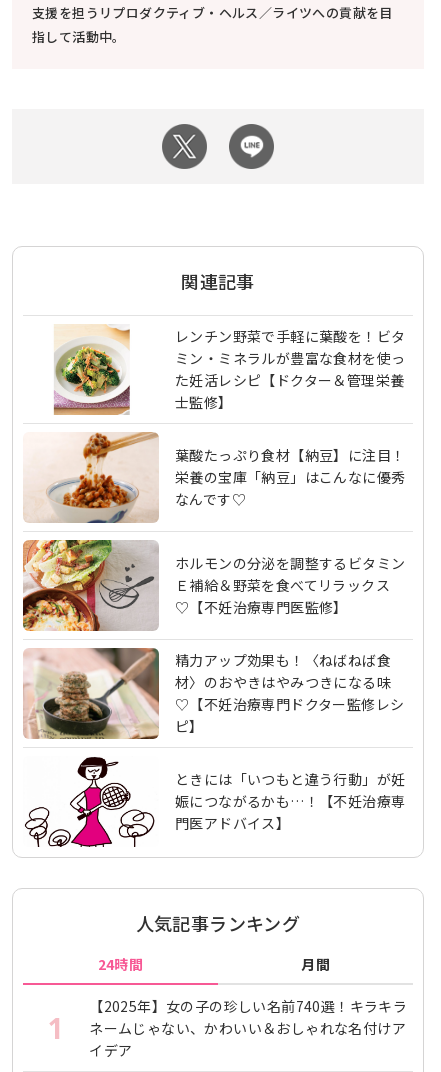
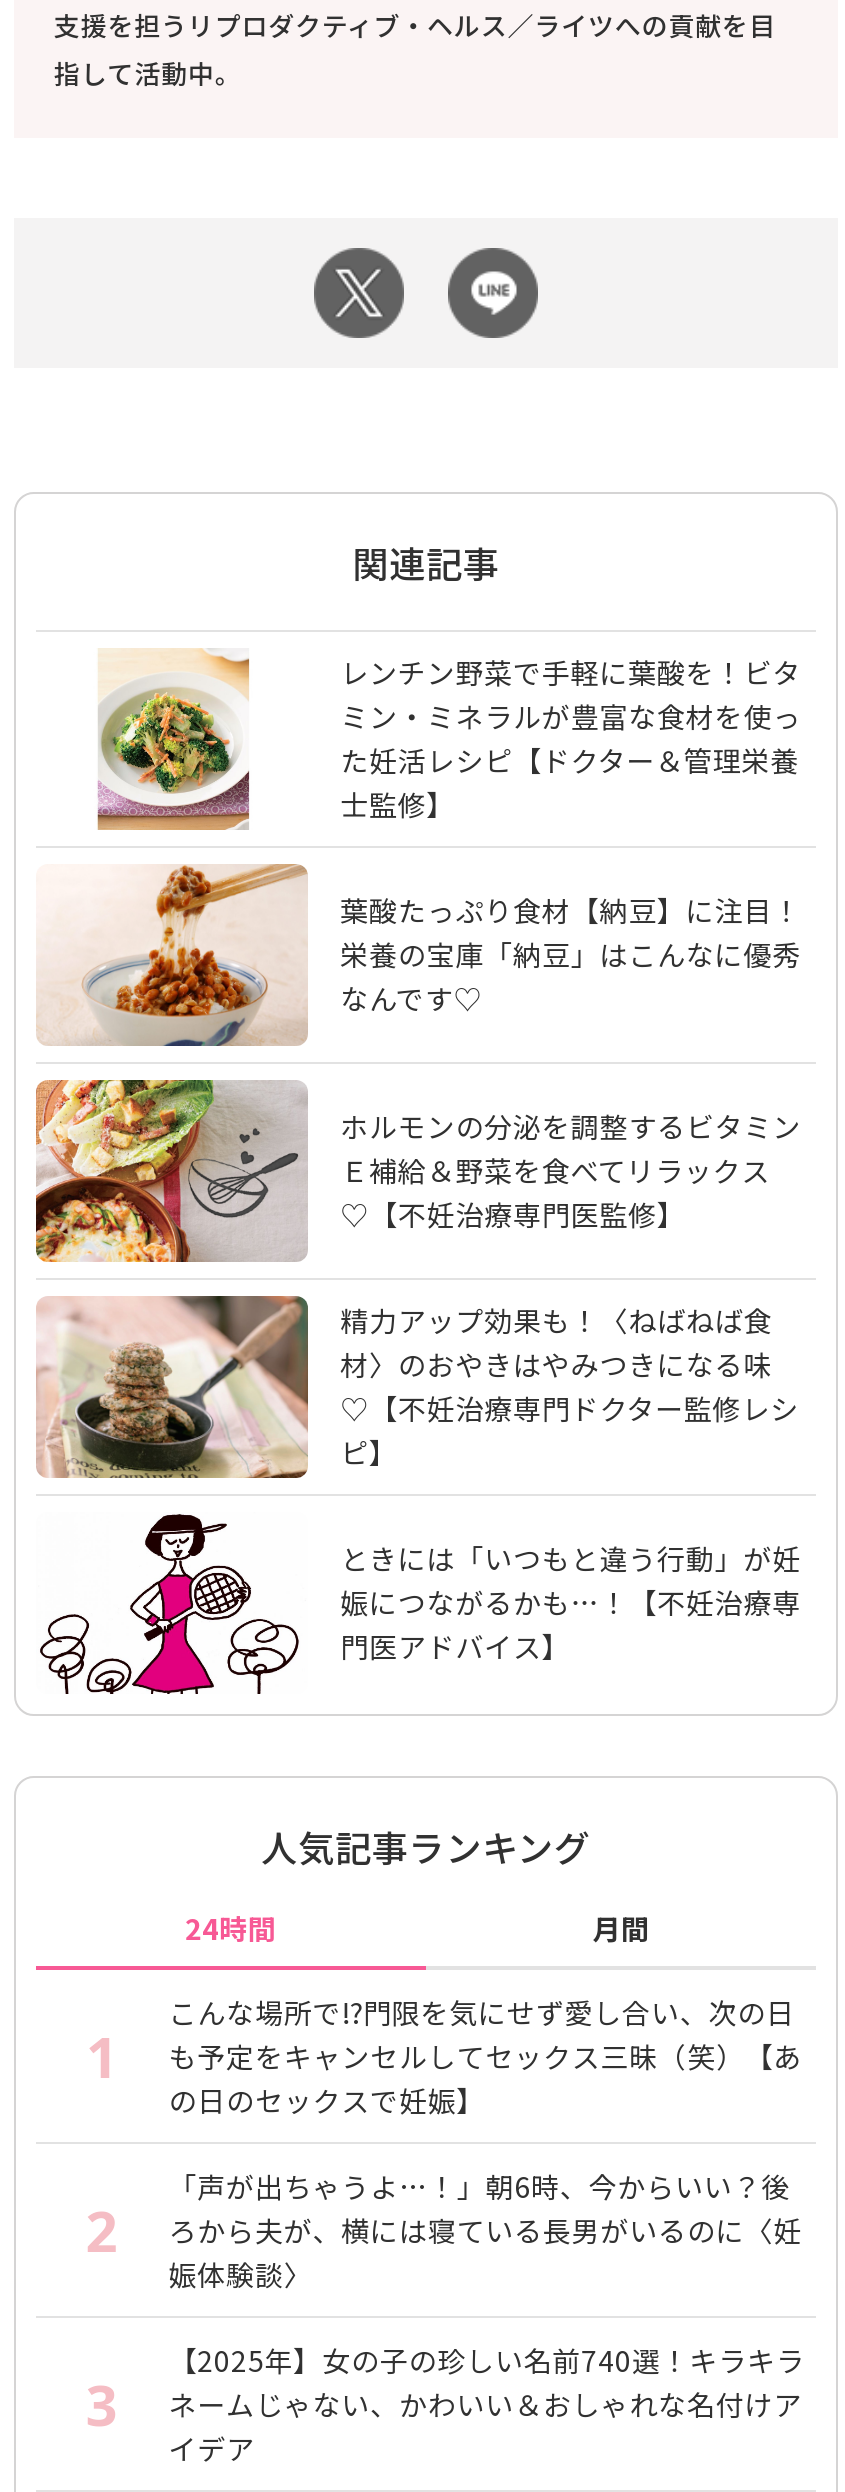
none -> [86,1991,802,2267] こんな場所で!?門限を気にせず愛し合い、次の日 | も予定をキャンセルしてセックス三昧（笑）【あ | の日のセックスで妊娠】 | 2
none -> [86,2165,802,2441] 「声が出ちゃうよ…！」朝6時、今からいい？後 | ろから夫が、横には寝ている長男がいるのに〈妊 | 娠体験談〉 | 3

